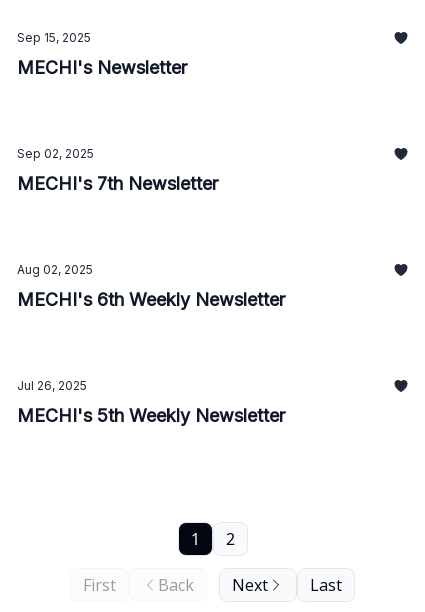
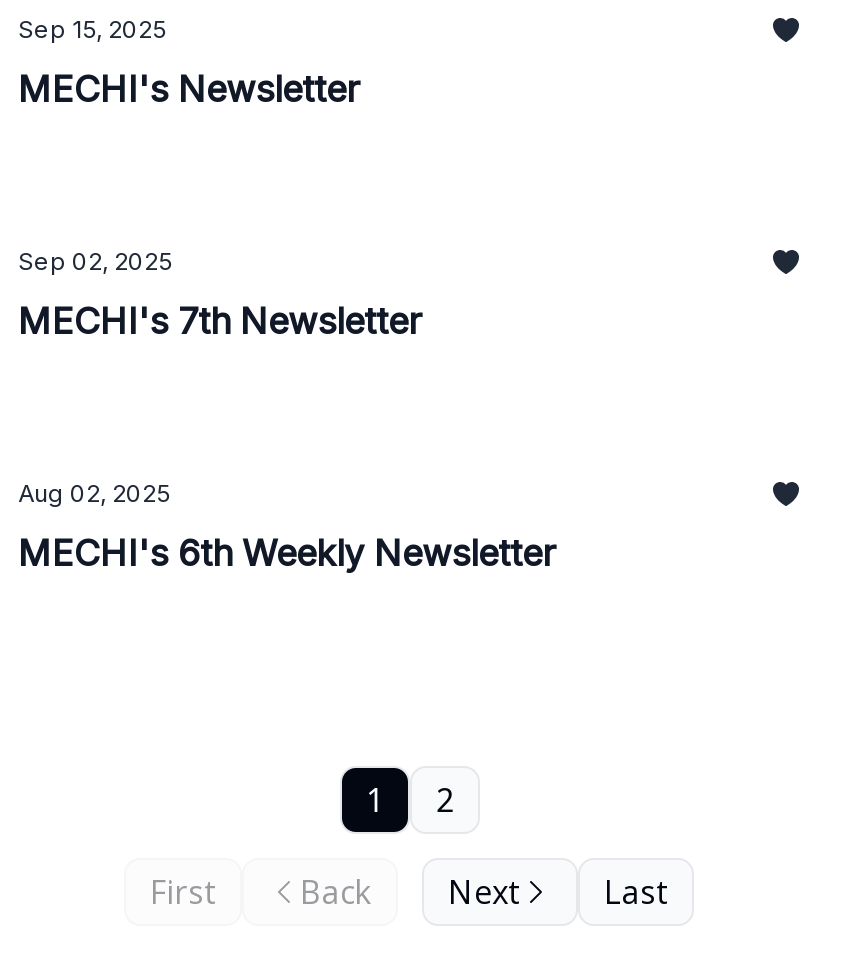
[17,378,285,426] Jul 26, 2025 | MECHI's 5th Weekly Newsletter -> none

